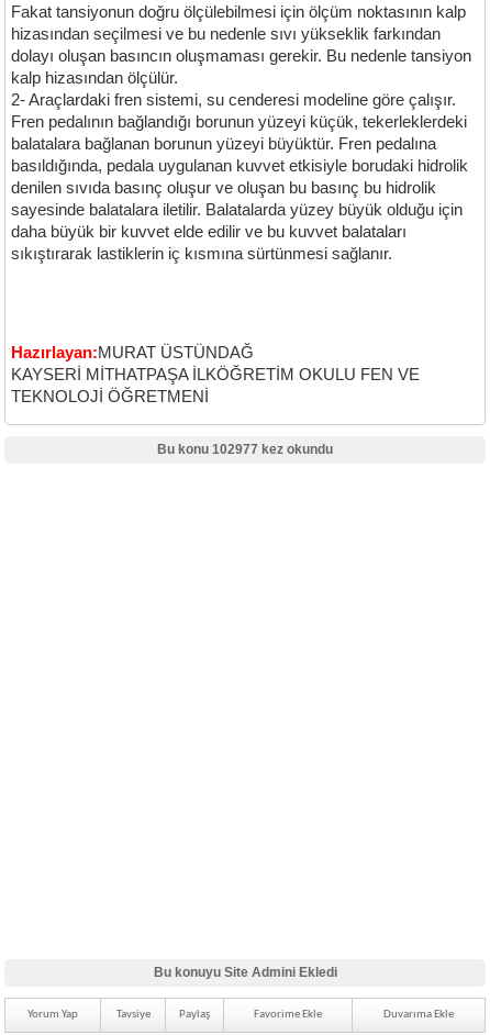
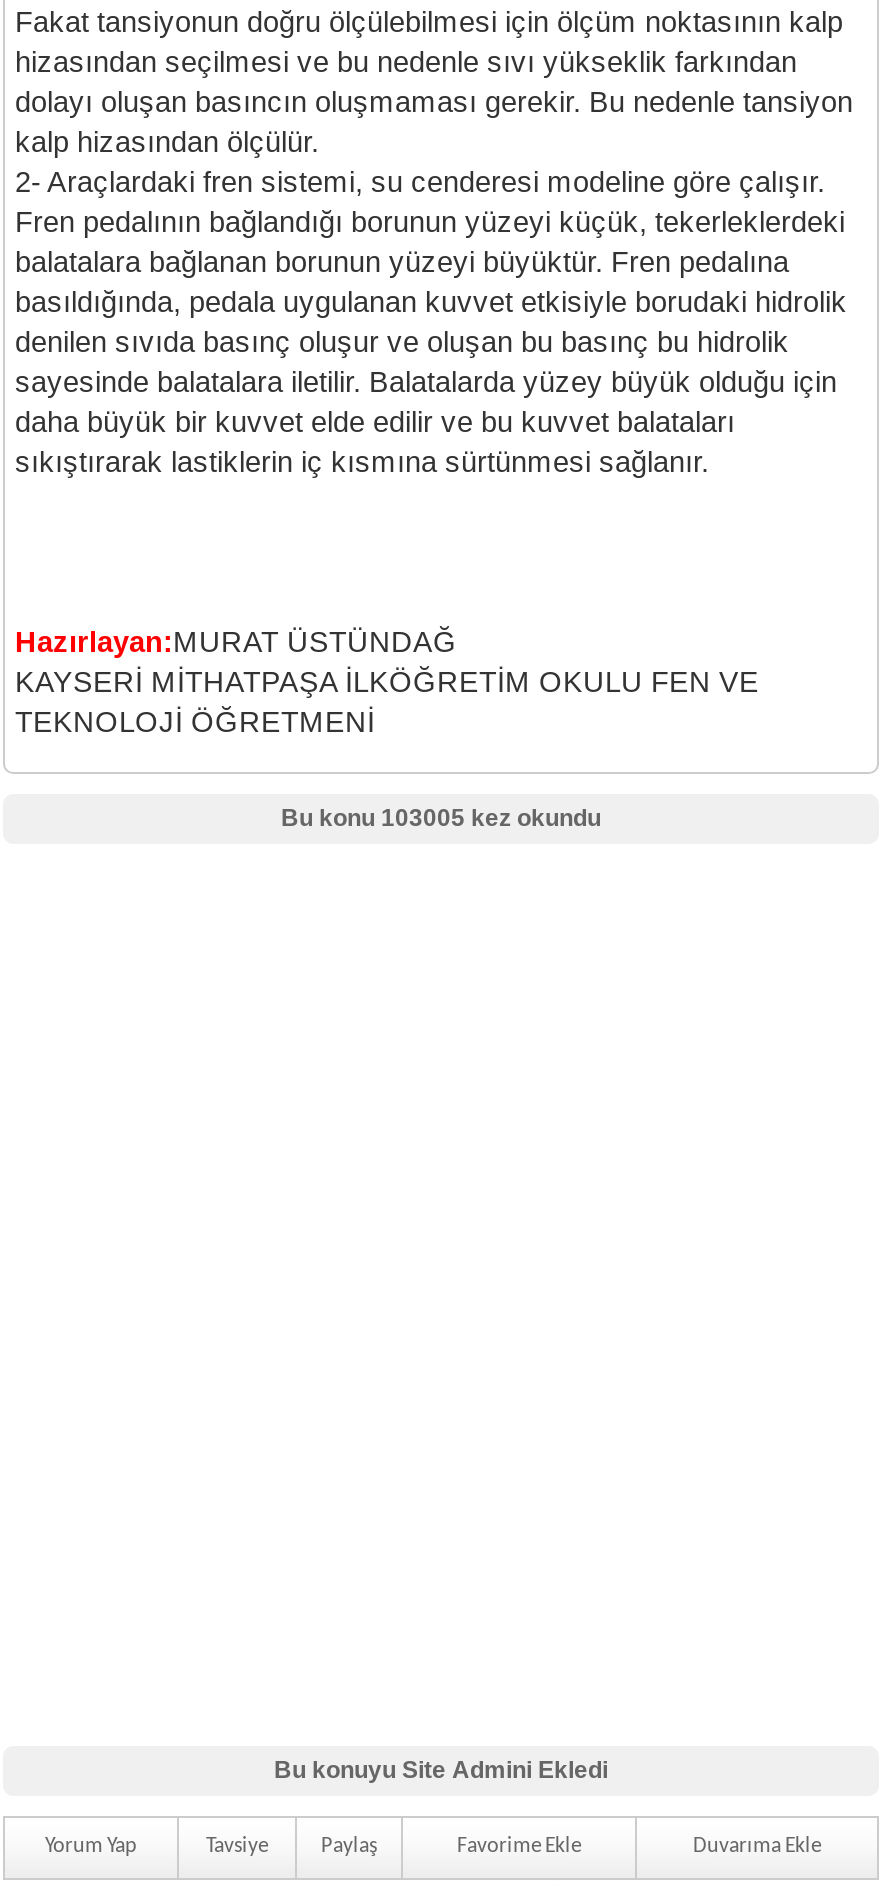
[157,442,333,457] Bu konu 102977 kez okundu -> [281,804,601,832] Bu konu 103005 kez okundu

